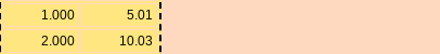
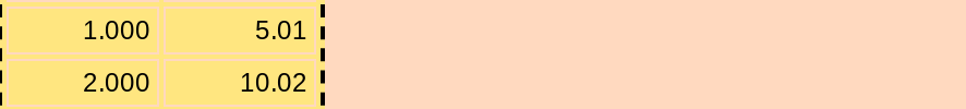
[119,33,153,48] 10.03 -> [240,67,307,98] 10.02

